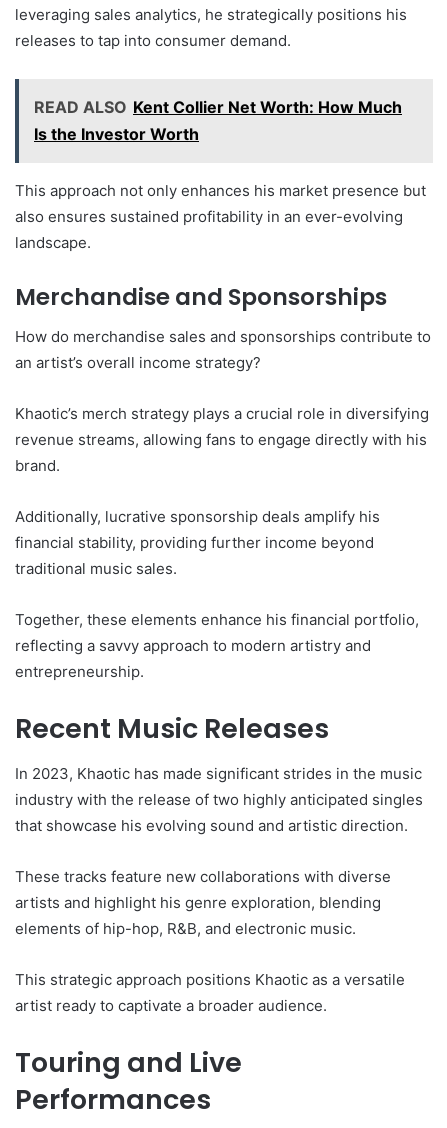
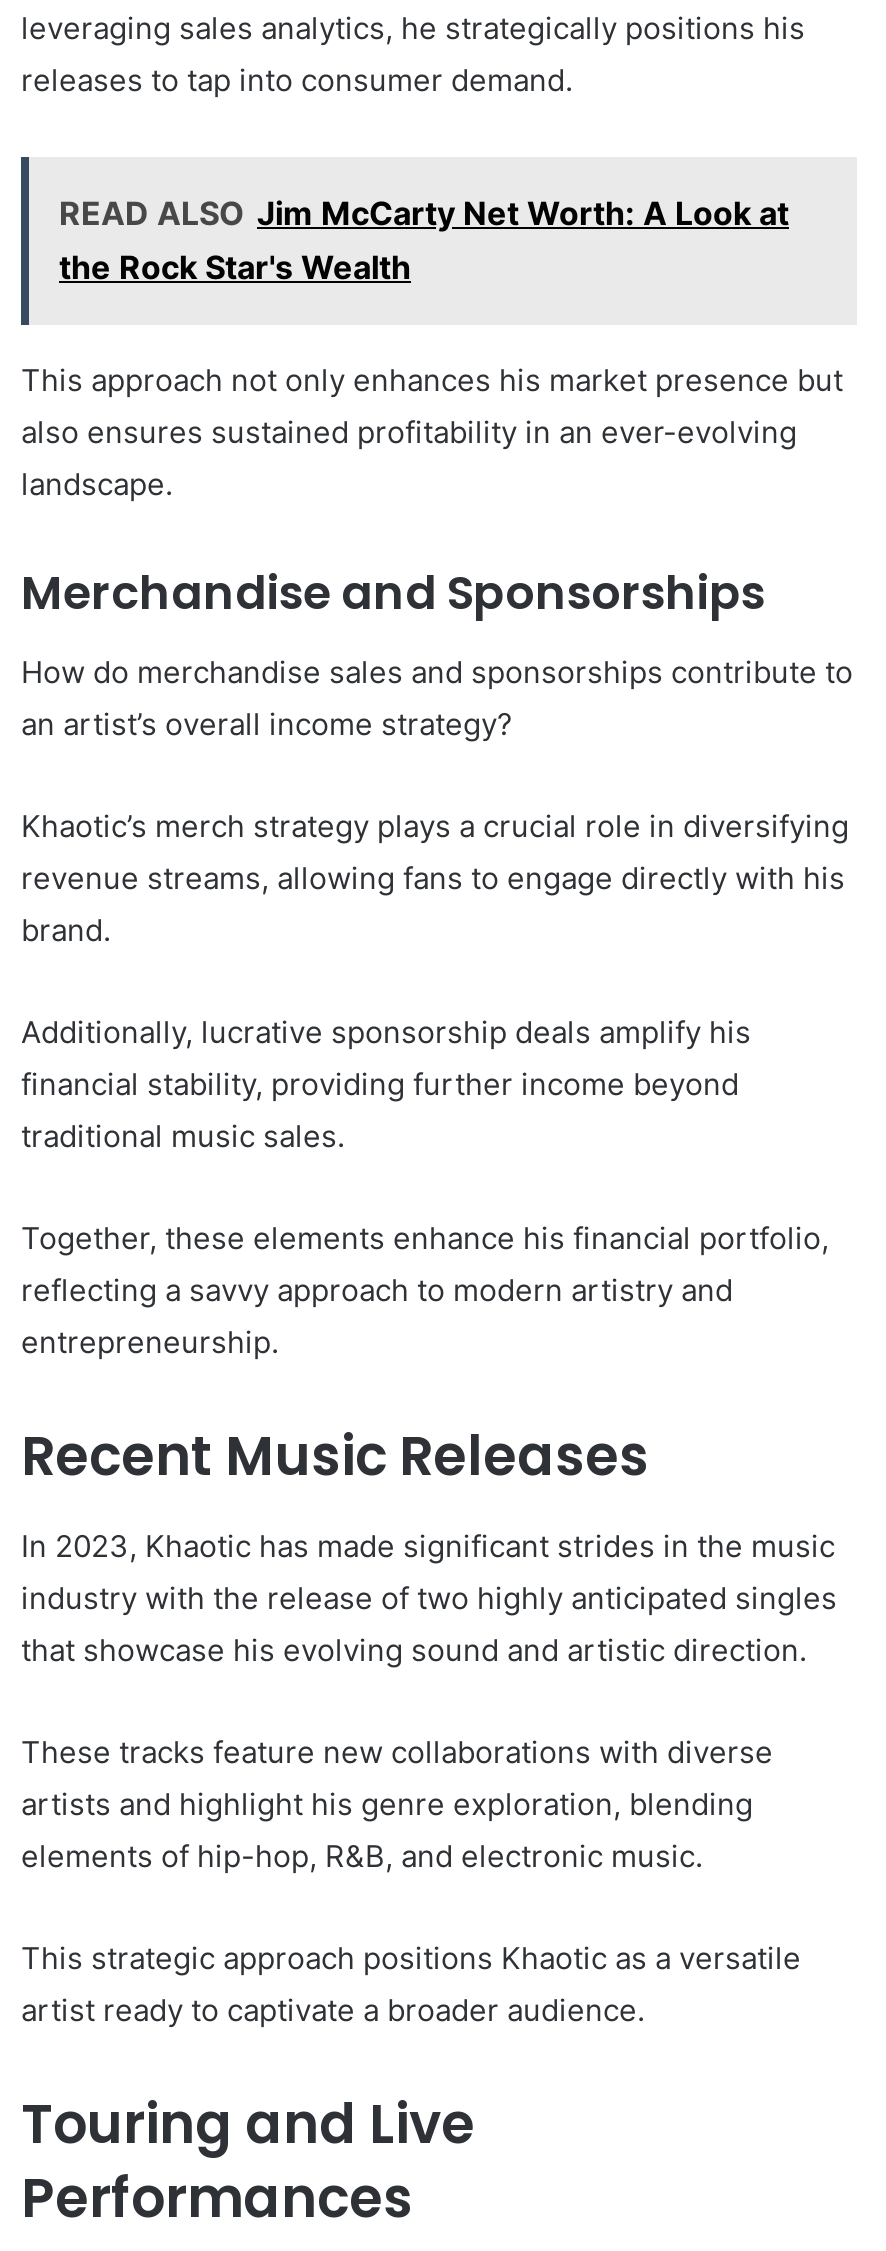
[34,97,402,144] READ ALSO Kent Collier Net Worth: How Much | Is the Investor Worth -> [59,192,789,286] READ ALSO Jim McCarty Net Worth: A Look at | the Rock Star's Wealth

